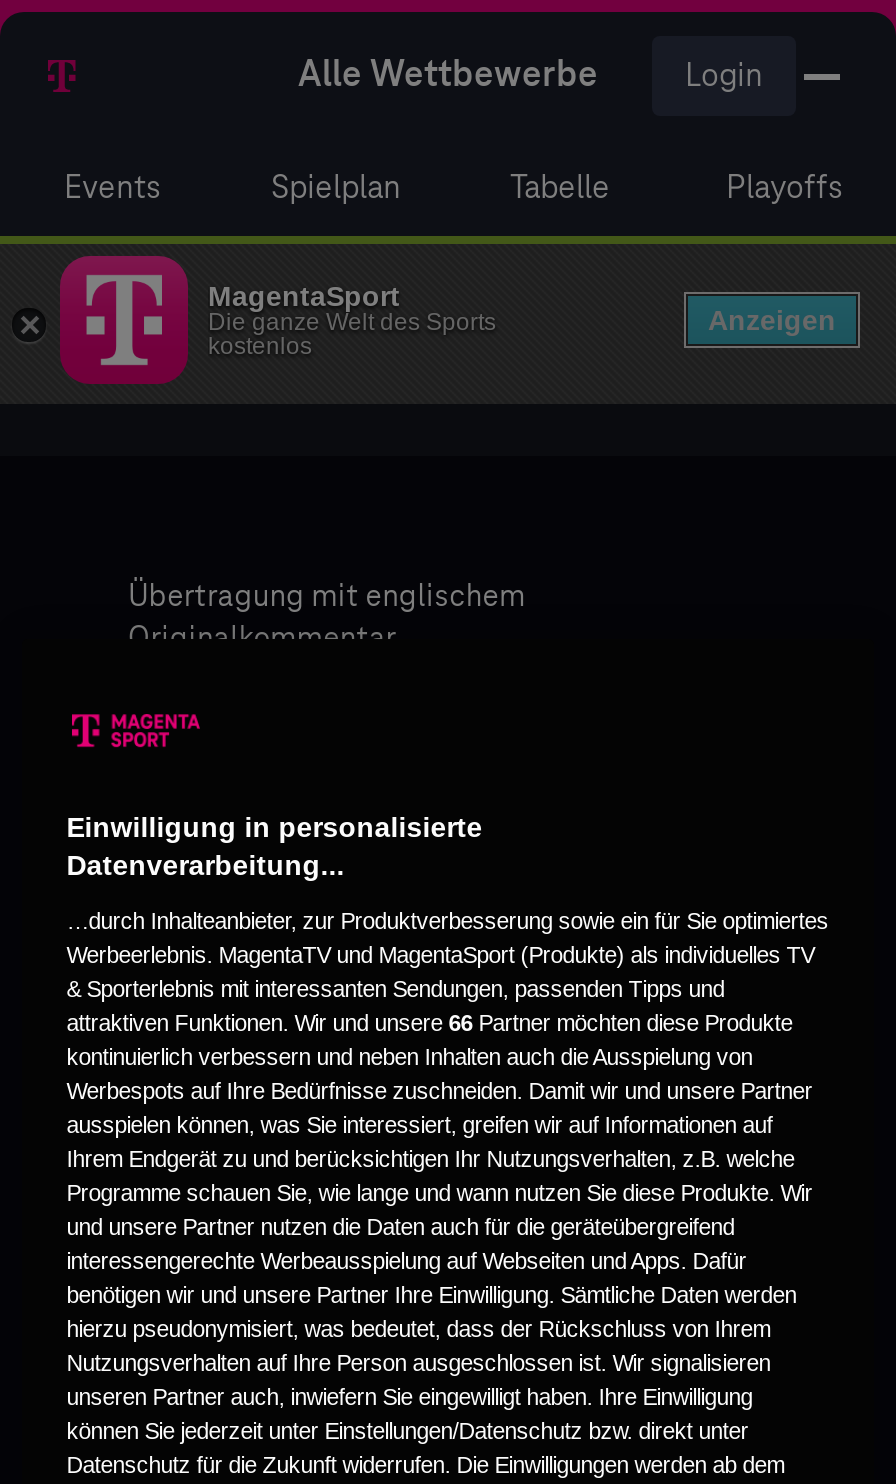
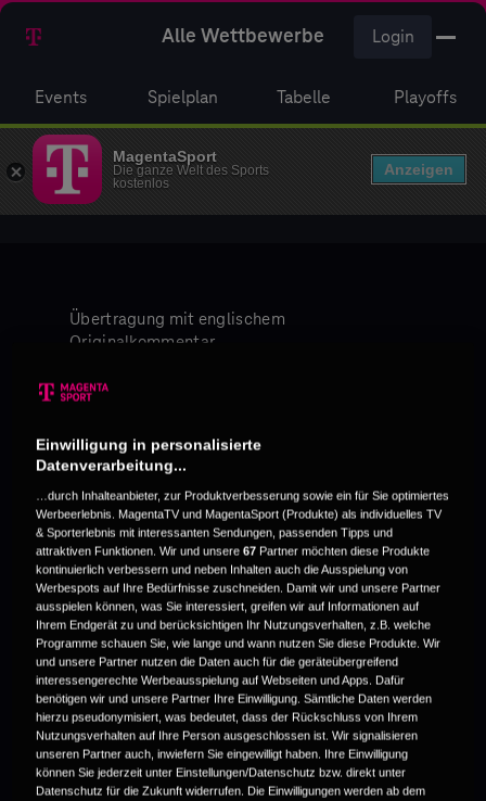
[66,1012,792,1036] attraktiven Funktionen. Wir und unsere 66 Partner möchten diese Produkte -> [36,545,430,558] attraktiven Funktionen. Wir und unsere 67 Partner möchten diese Produkte

